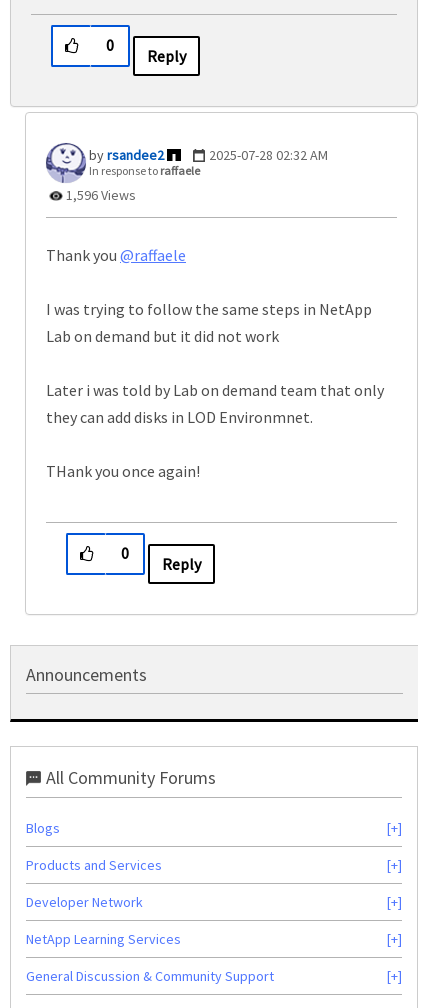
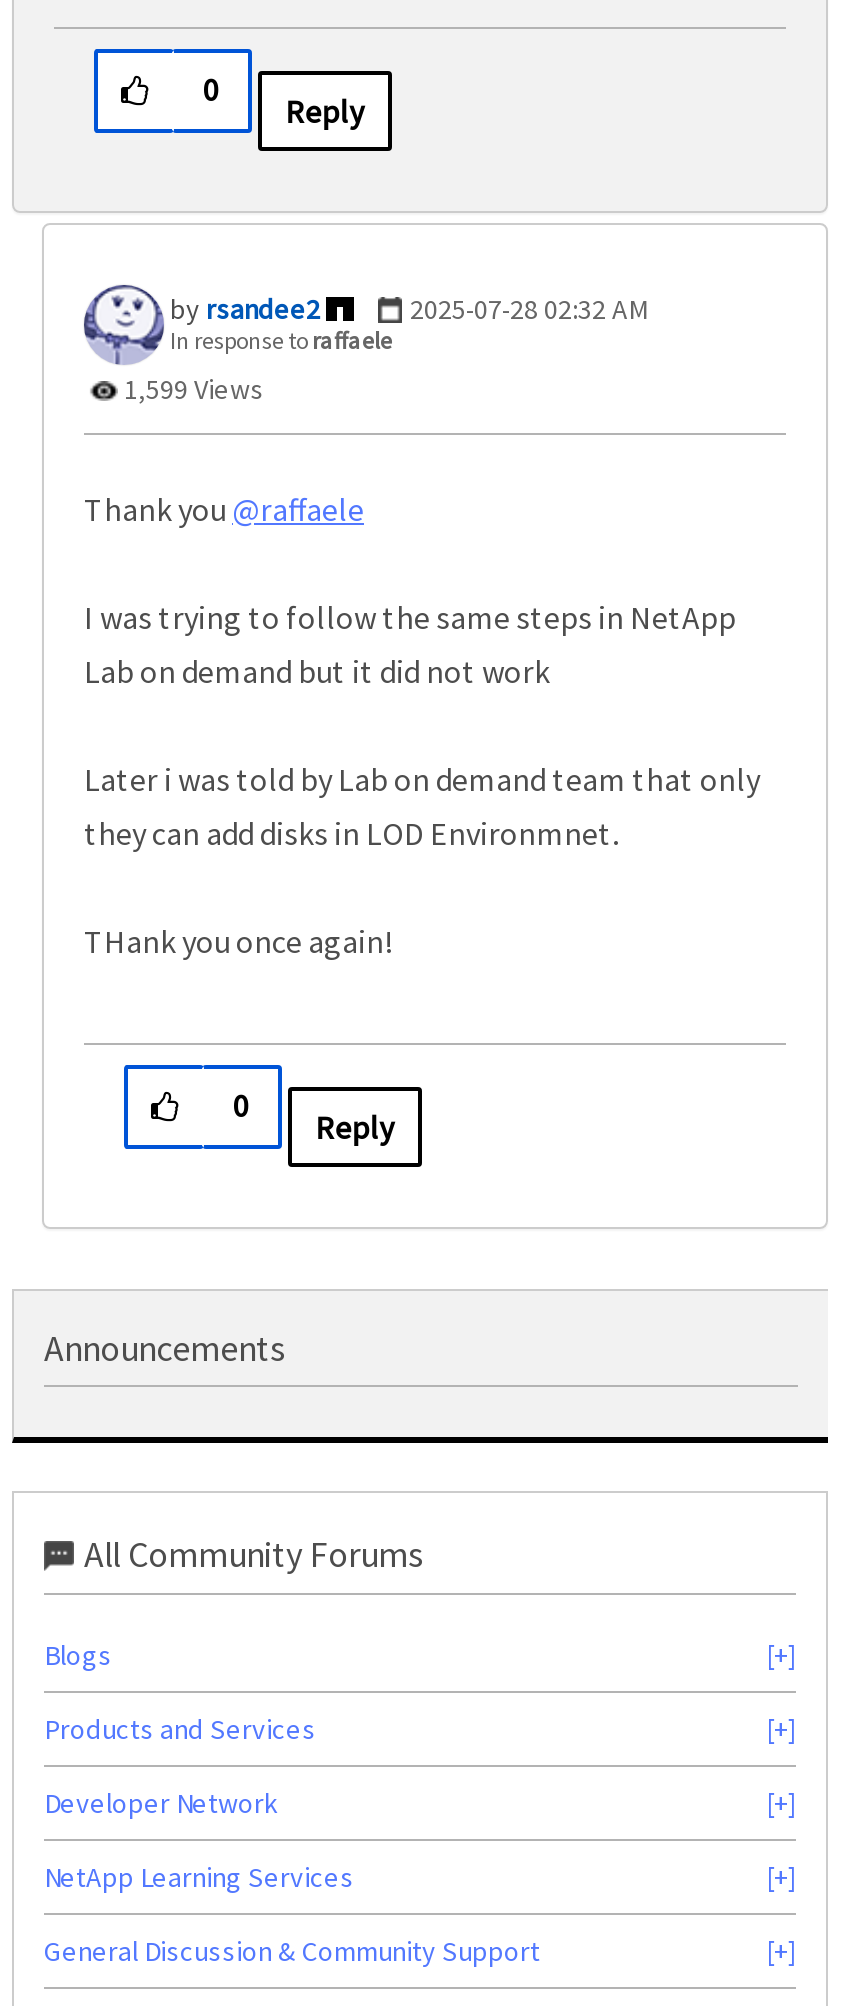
[63,186,136,204] 1,596 Views -> [118,370,264,406] 1,599 Views

